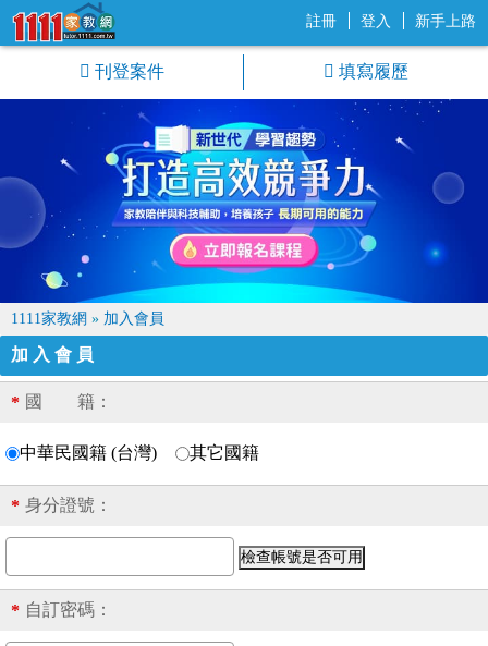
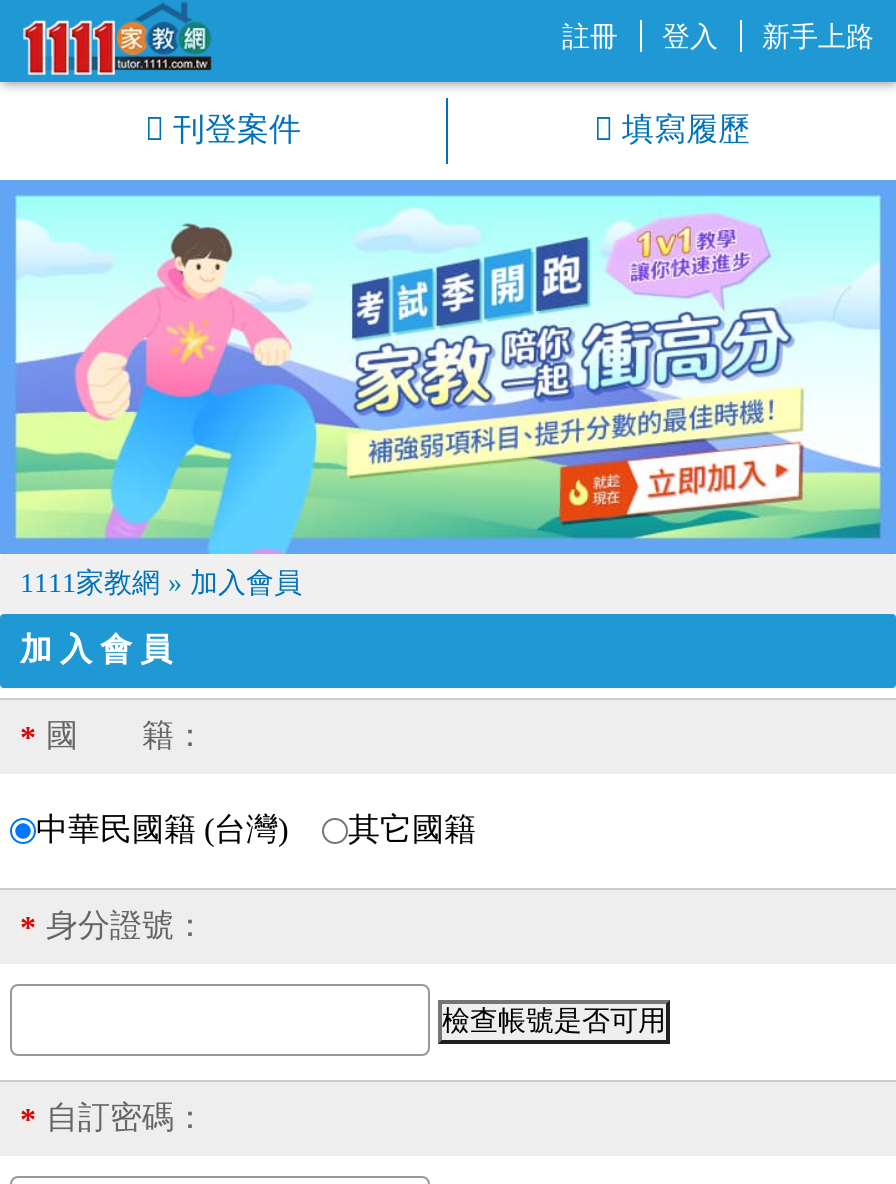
[3,98,485,304] [image] -> [6,178,890,556] [image]

